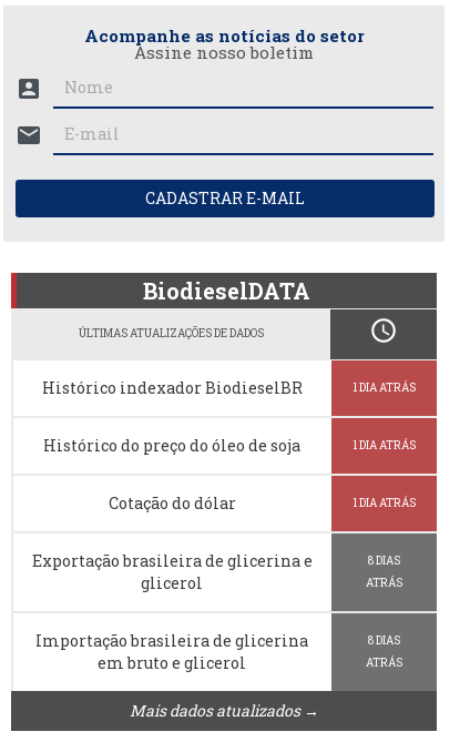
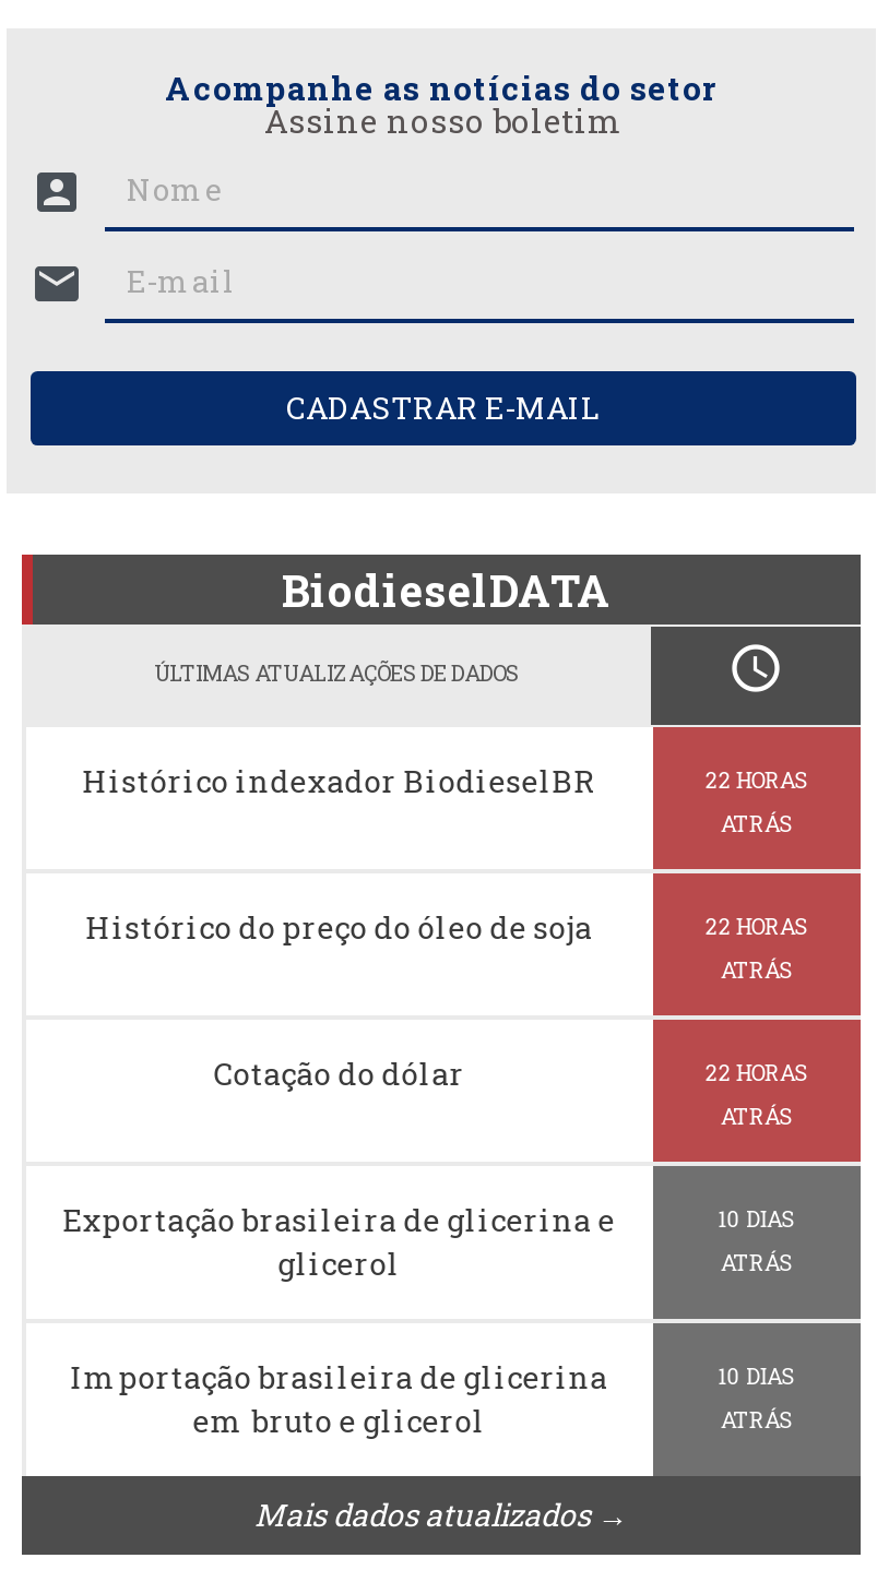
[352,380,415,395] 1 DIA ATRÁS -> [705,766,808,838] 22 HORAS | ATRÁS
[352,438,415,452] 1 DIA ATRÁS -> [705,912,808,984] 22 HORAS | ATRÁS
[352,496,415,510] 1 DIA ATRÁS -> [705,1059,808,1131] 22 HORAS | ATRÁS
[368,553,400,568] 8 DIAS -> [718,1205,795,1233] 10 DIAS
[368,633,400,648] 8 DIAS -> [718,1362,795,1391] 10 DIAS

